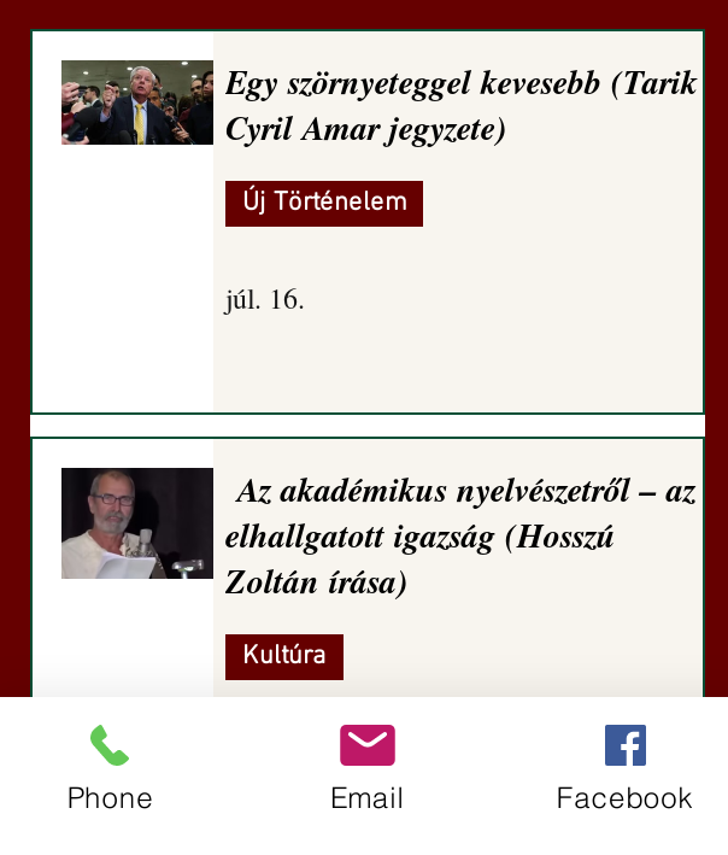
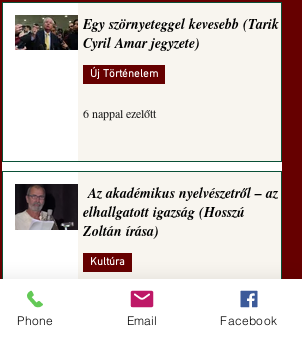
[225,278,305,317] júl. 16. -> [83,105,156,121] 6 nappal ezelőtt

